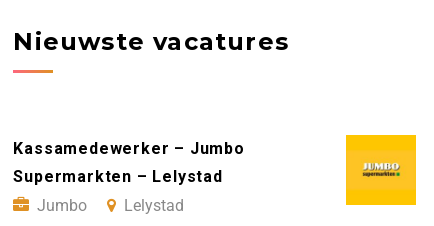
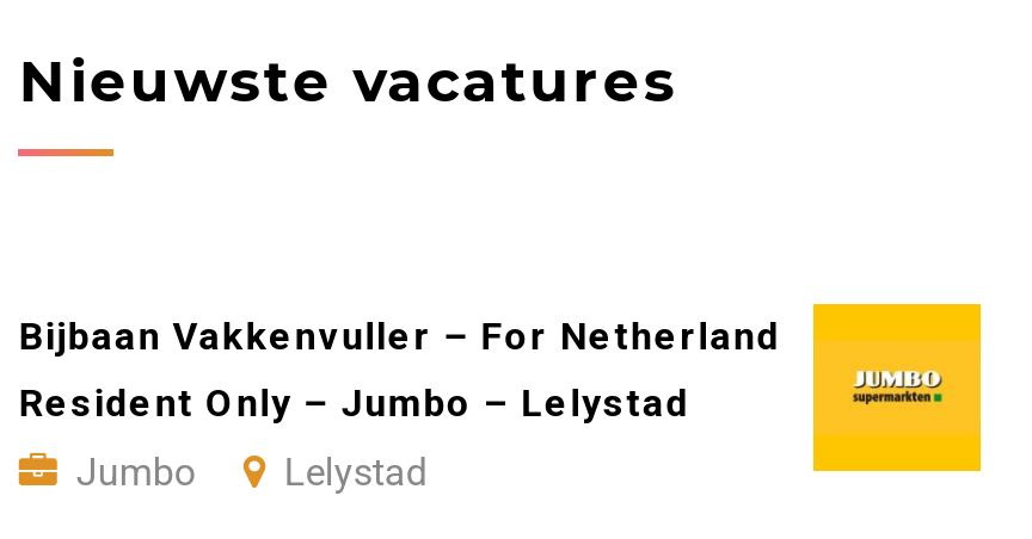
[13,139,245,158] Kassamedewerker – Jumbo -> [19,313,780,358] Bijbaan Vakkenvuller – For Netherland
[13,167,223,186] Supermarkten – Lelystad -> [19,380,689,425] Resident Only – Jumbo – Lelystad

